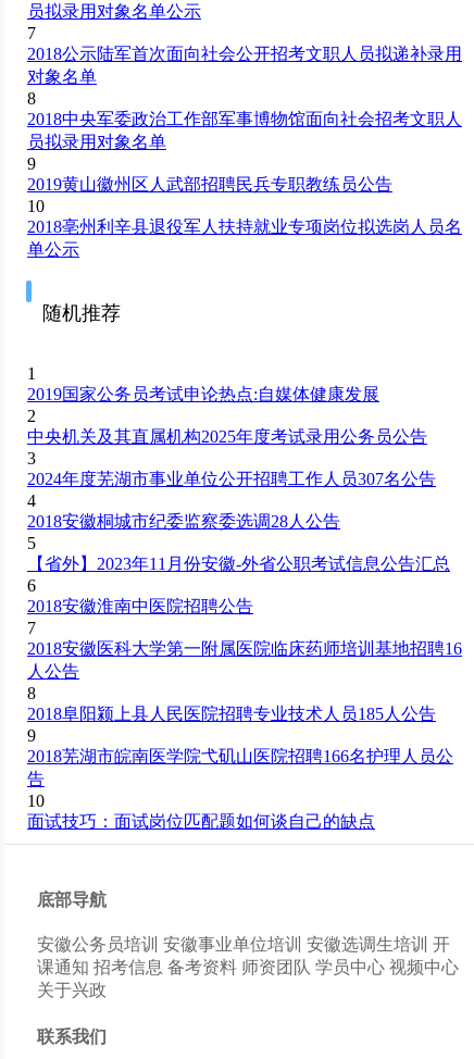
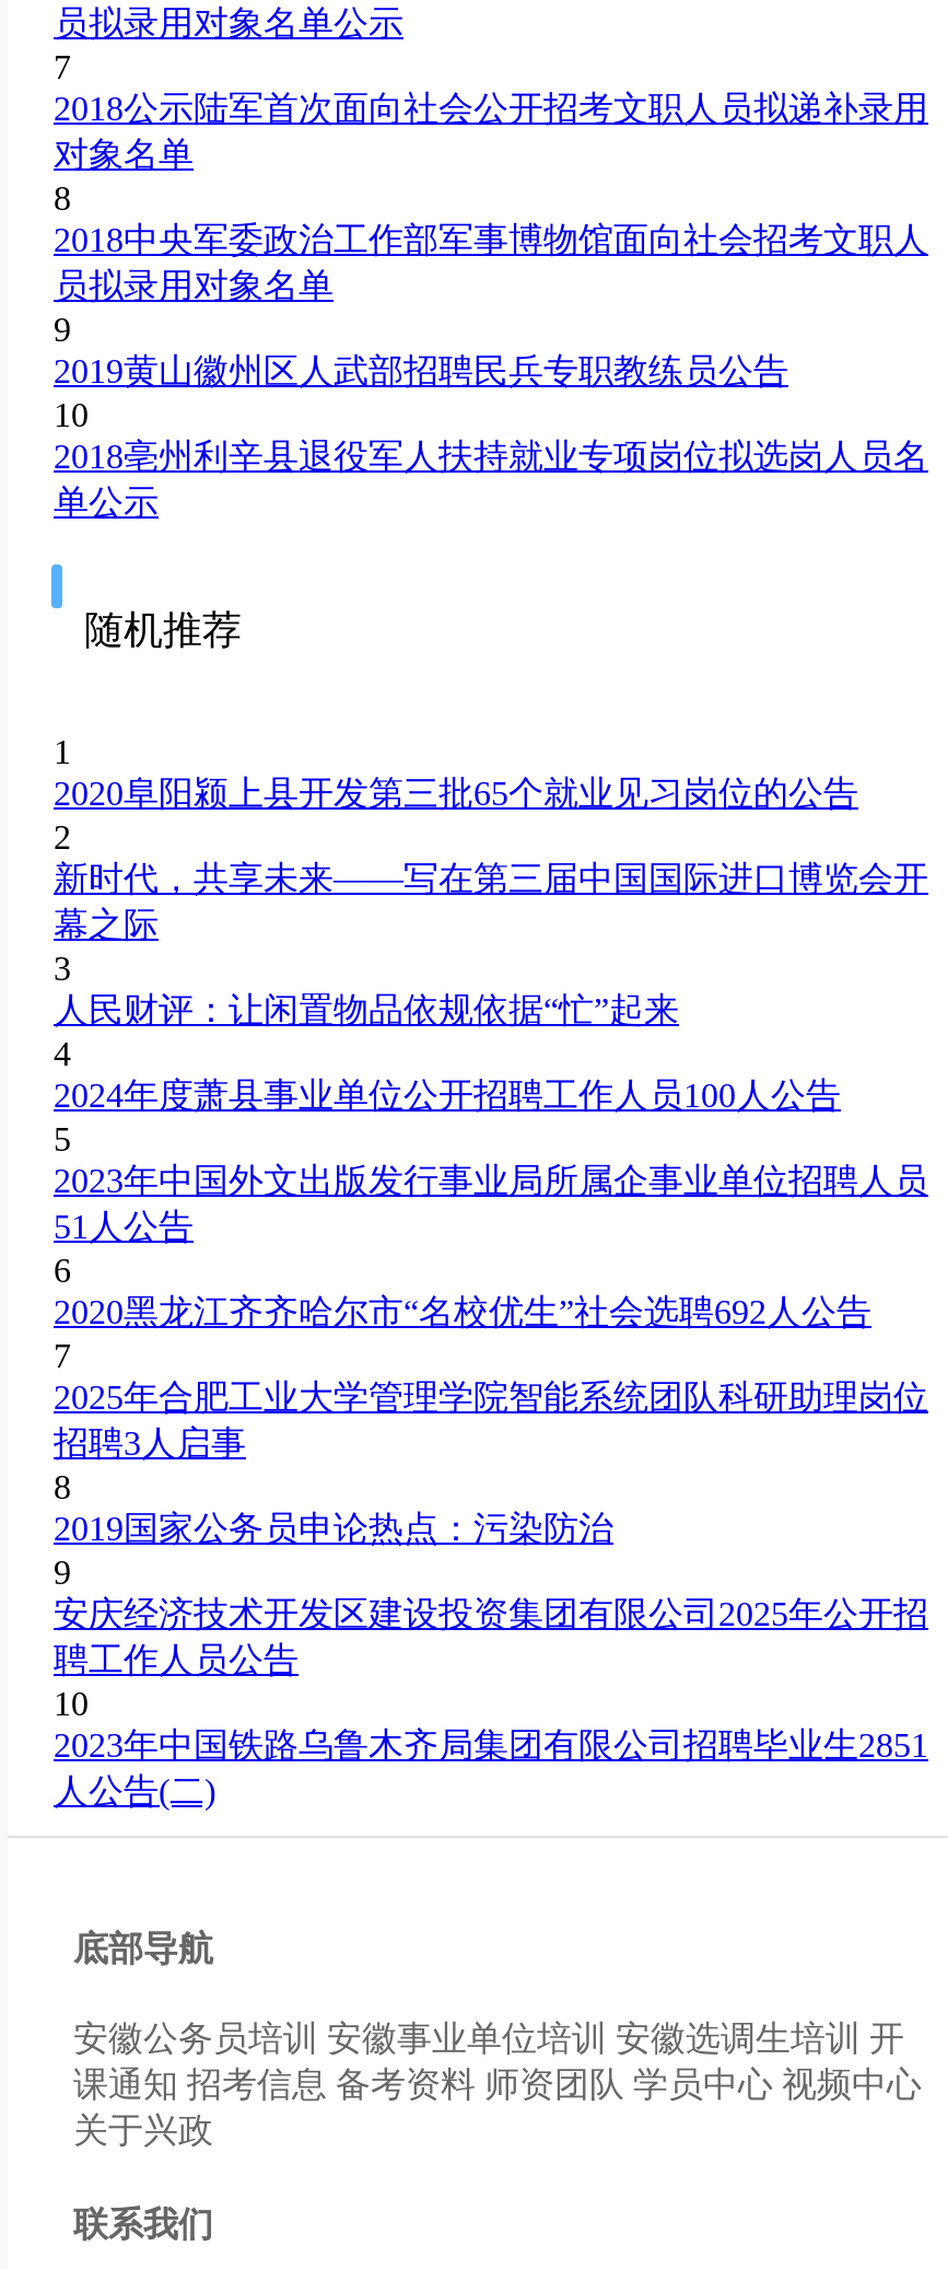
[27,385,379,404] 2019国家公务员考试申论热点:自媒体健康发展 -> [54,775,858,812] 2020阜阳颍上县开发第三批65个就业见习岗位的公告
[27,428,427,446] 中央机关及其直属机构2025年度考试录用公务员公告 -> [54,860,928,943] 新时代，共享未来——写在第三届中国国际进口博览会开 | 幕之际
[27,470,436,488] 2024年度芜湖市事业单位公开招聘工作人员307名公告 -> [54,992,679,1029] 人民财评：让闲置物品依规依据“忙”起来
[27,512,340,531] 2018安徽桐城市纪委监察委选调28人公告 -> [54,1077,841,1114] 2024年度萧县事业单位公开招聘工作人员100人公告
[27,555,450,573] 【省外】2023年11月份安徽-外省公职考试信息公告汇总 -> [54,1162,928,1245] 2023年中国外文出版发行事业局所属企事业单位招聘人员 | 51人公告
[27,597,253,616] 2018安徽淮南中医院招聘公告 -> [54,1294,871,1331] 2020黑龙江齐齐哈尔市“名校优生”社会选聘692人公告
[27,640,462,681] 2018安徽医科大学第一附属医院临床药师培训基地招聘16 | 人公告 -> [54,1379,928,1462] 2025年合肥工业大学管理学院智能系统团队科研助理岗位 | 招聘3人启事
[27,705,436,723] 2018阜阳颍上县人民医院招聘专业技术人员185人公告 -> [54,1510,613,1547] 2019国家公务员申论热点：污染防治
[27,747,453,788] 2018芜湖市皖南医学院弋矶山医院招聘166名护理人员公 | 告 -> [54,1596,928,1679] 安庆经济技术开发区建设投资集团有限公司2025年公开招 | 聘工作人员公告
[27,812,375,831] 面试技巧：面试岗位匹配题如何谈自己的缺点 -> [54,1727,928,1810] 2023年中国铁路乌鲁木齐局集团有限公司招聘毕业生2851 | 人公告(二)

